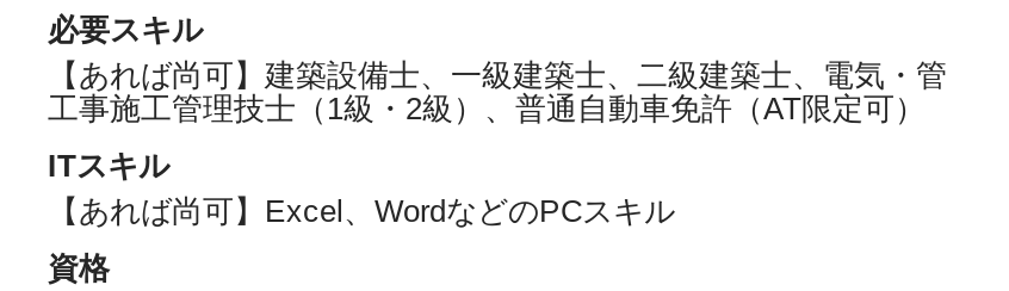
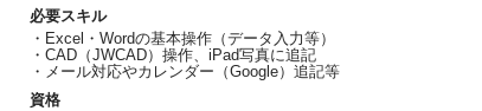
[48,57,947,229] 【あれば尚可】建築設備士、一級建築士、二級建築士、電気・管 | 工事施工管理技士（1級・2級）、普通自動車免許（AT限定可） | ITスキル | 【あれば尚可】Excel、WordなどのPCスキル -> [30,30,340,80] ・Excel・Wordの基本操作（データ入力等） | ・CAD（JWCAD）操作、iPad写真に追記 | ・メール対応やカレンダー（Google）追記等

